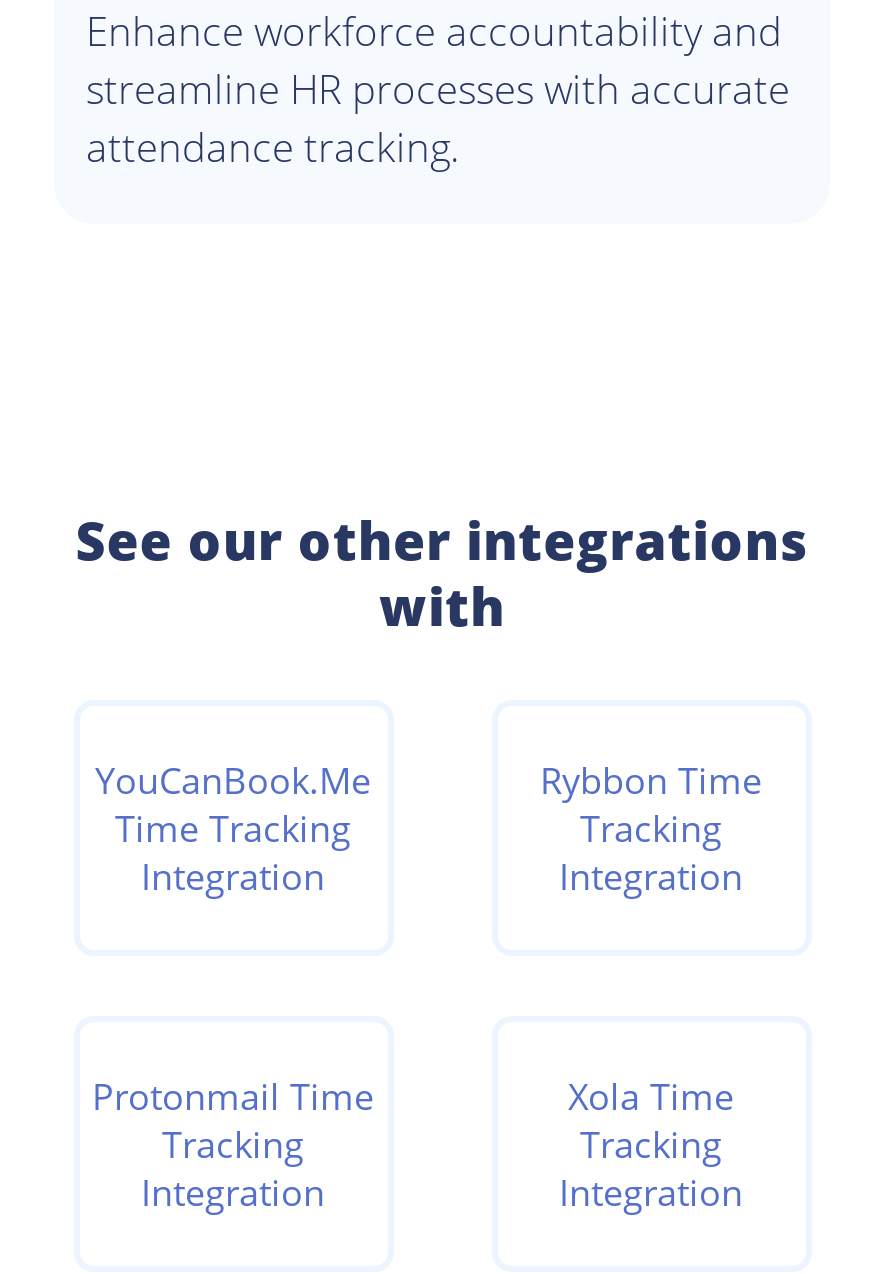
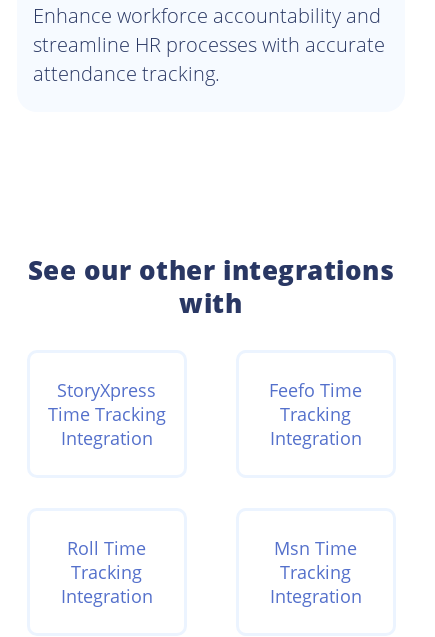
[95,756,371,804] YouCanBook.Me -> [57,378,156,402] StoryXpress
[540,756,762,804] Rybbon Time -> [269,378,362,402] Feefo Time
[92,1072,374,1120] Protonmail Time -> [67,536,146,560] Roll Time
[568,1072,734,1120] Xola Time -> [274,536,357,560] Msn Time

